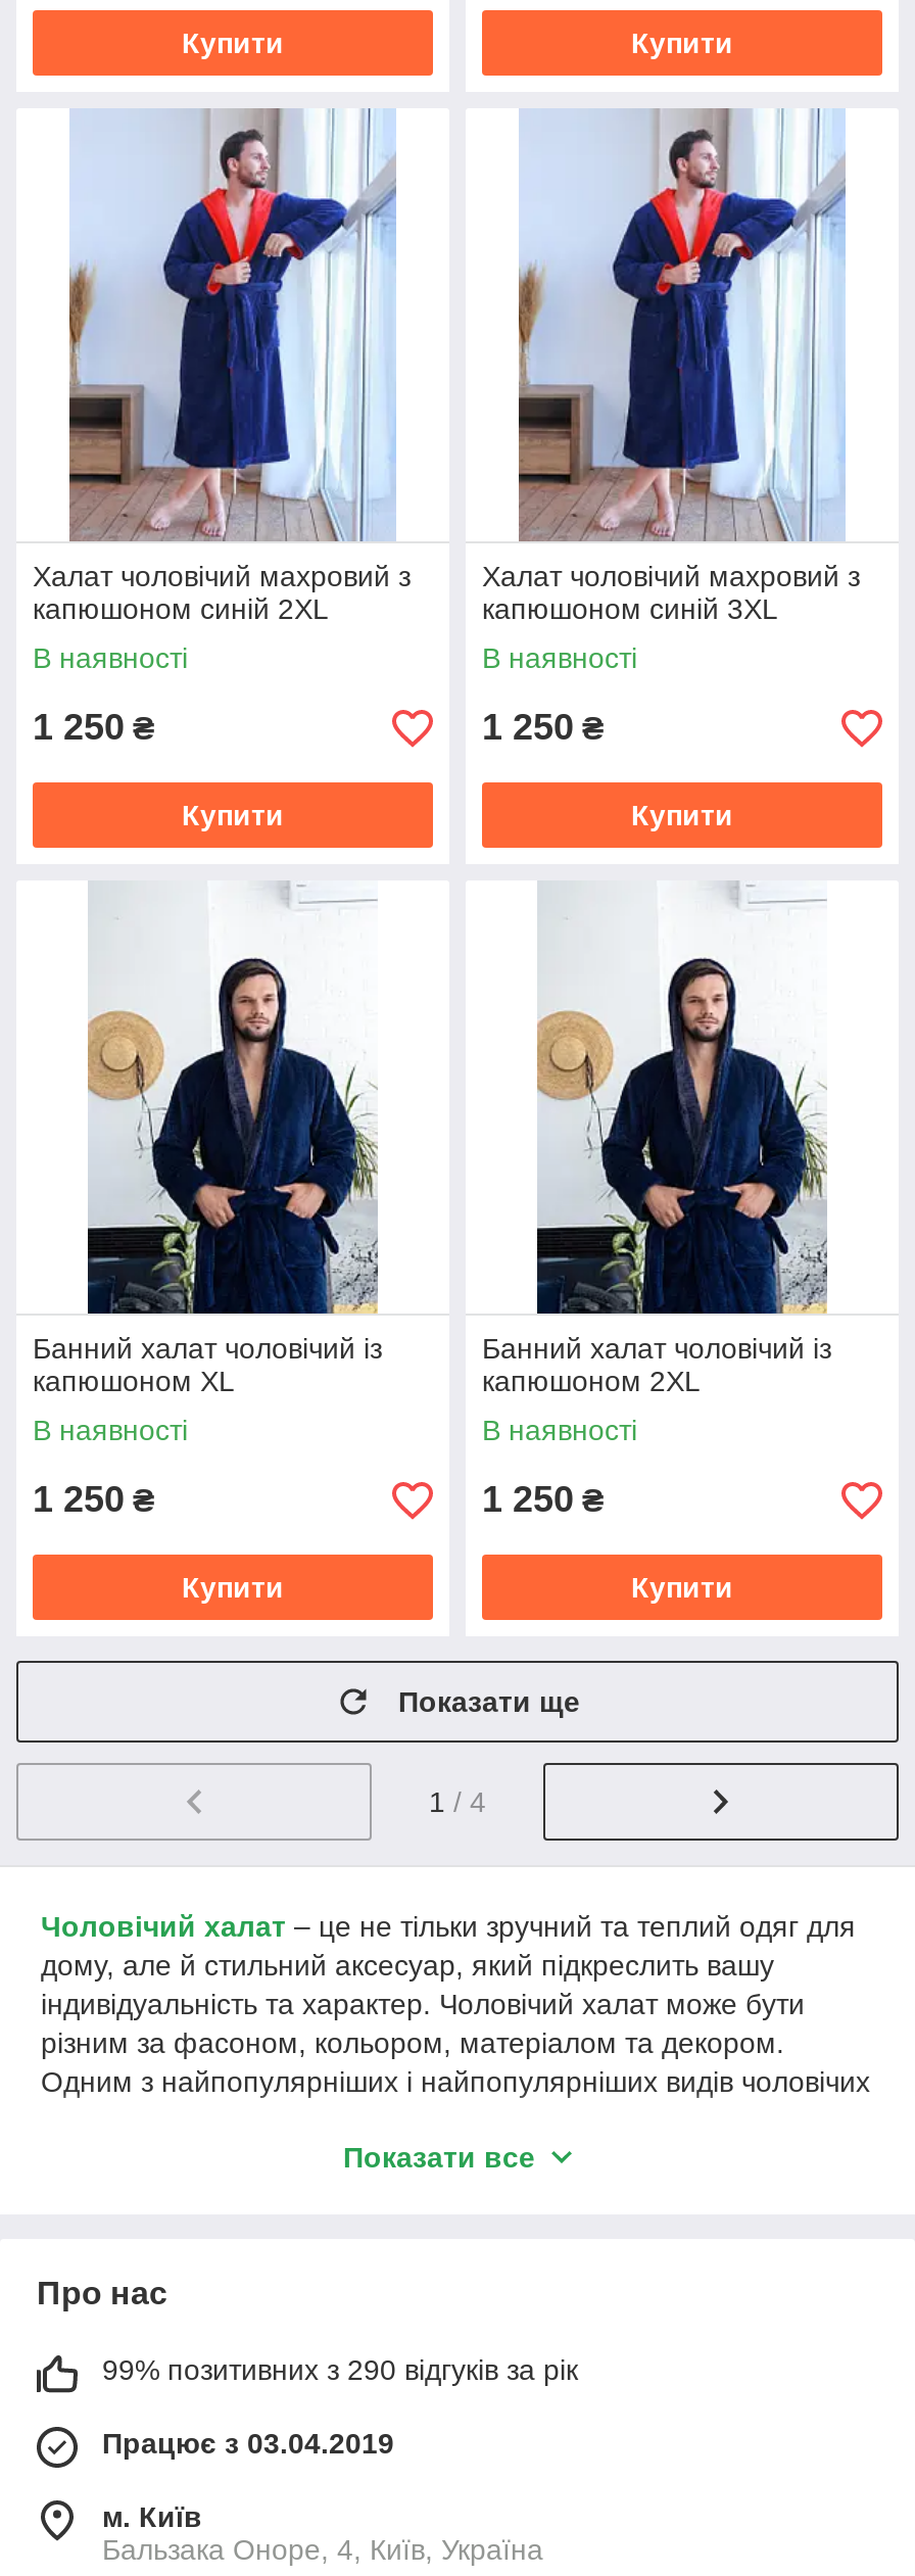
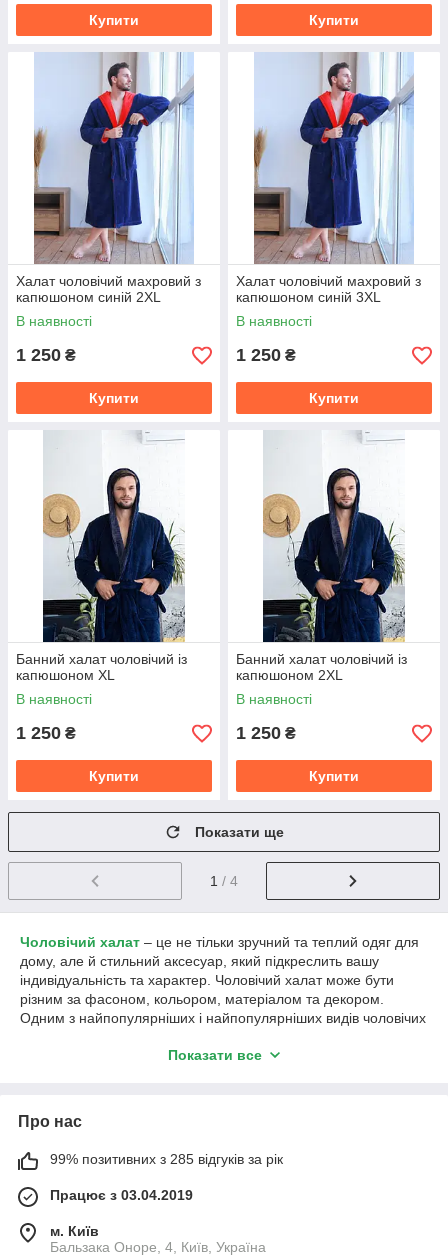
[102,2353,578,2386] 99% позитивних з 290 відгуків за рік -> [50,1151,283,1167] 99% позитивних з 285 відгуків за рік

